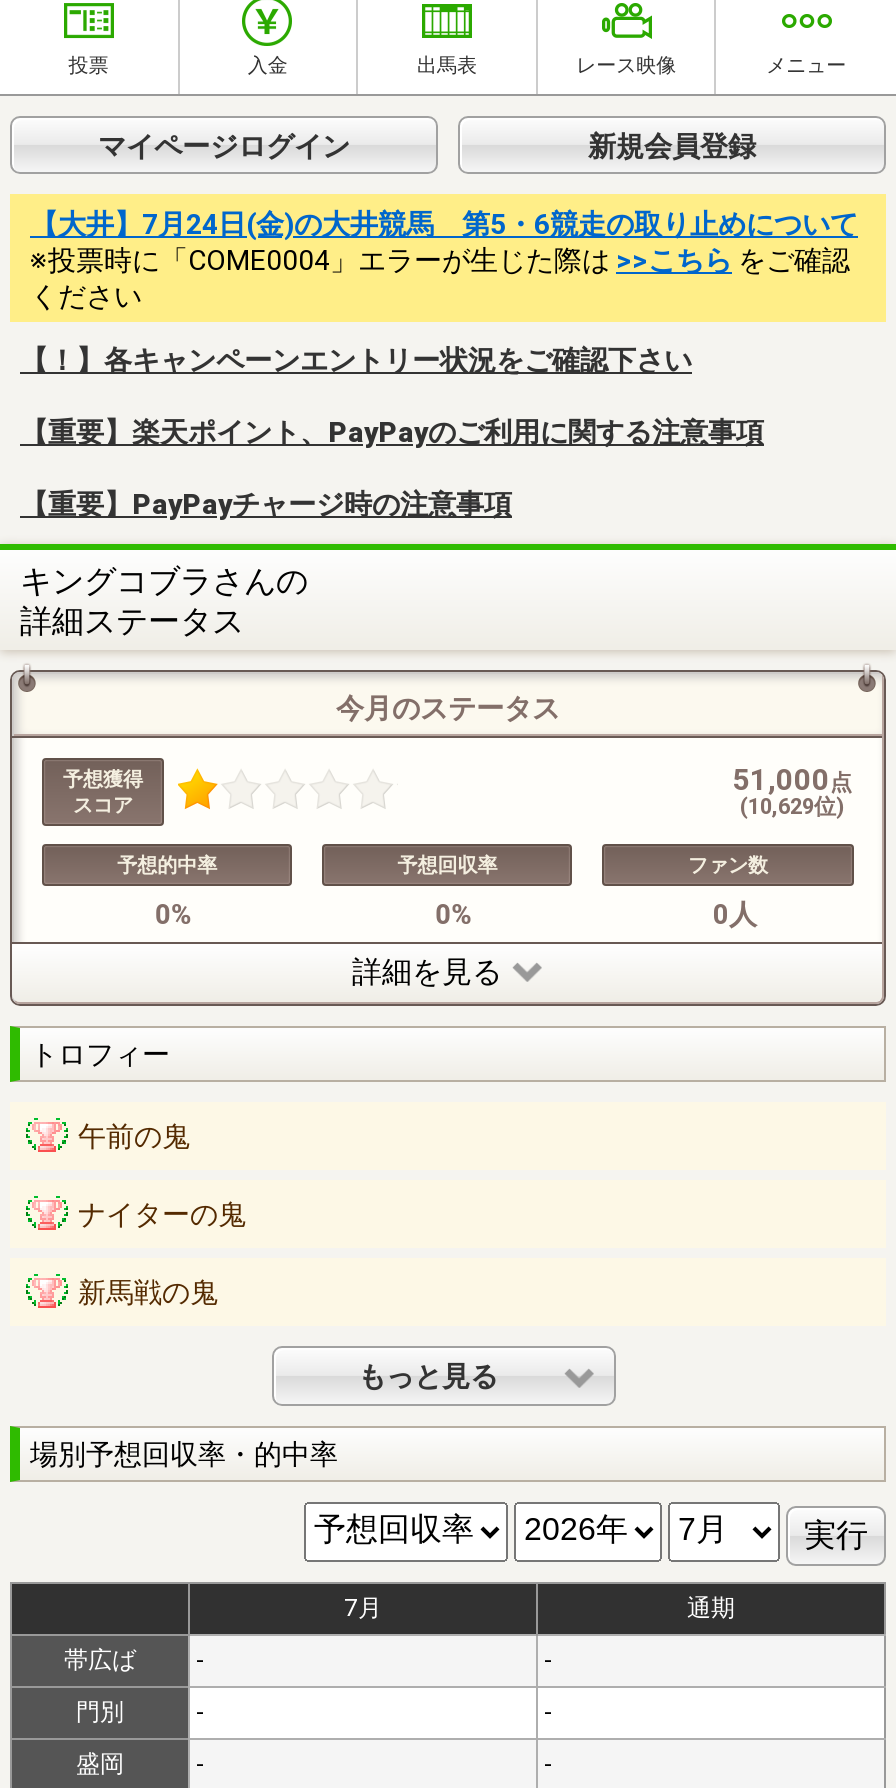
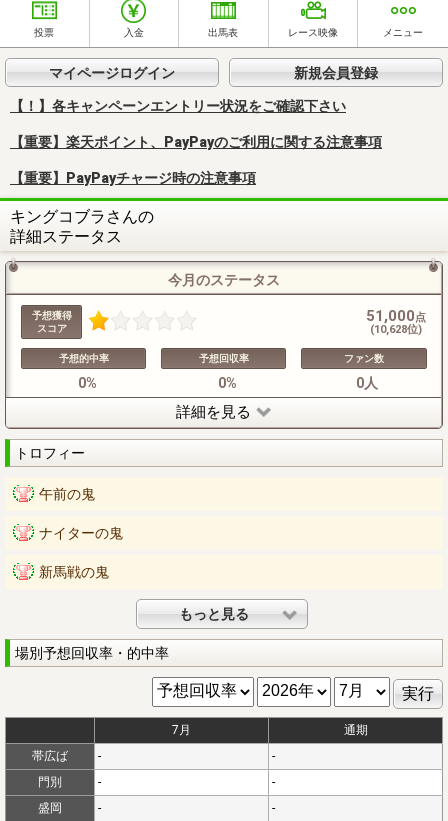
[30,208,858,312] 【大井】7月24日(金)の大井競馬 第5・6競走の取り止めについて | ※投票時に「COME0004」エラーが生じた際は>>こちらをご確認 | ください -> none
[740,794,844,820] (10,629位) -> [370,323,422,336] (10,628位)

